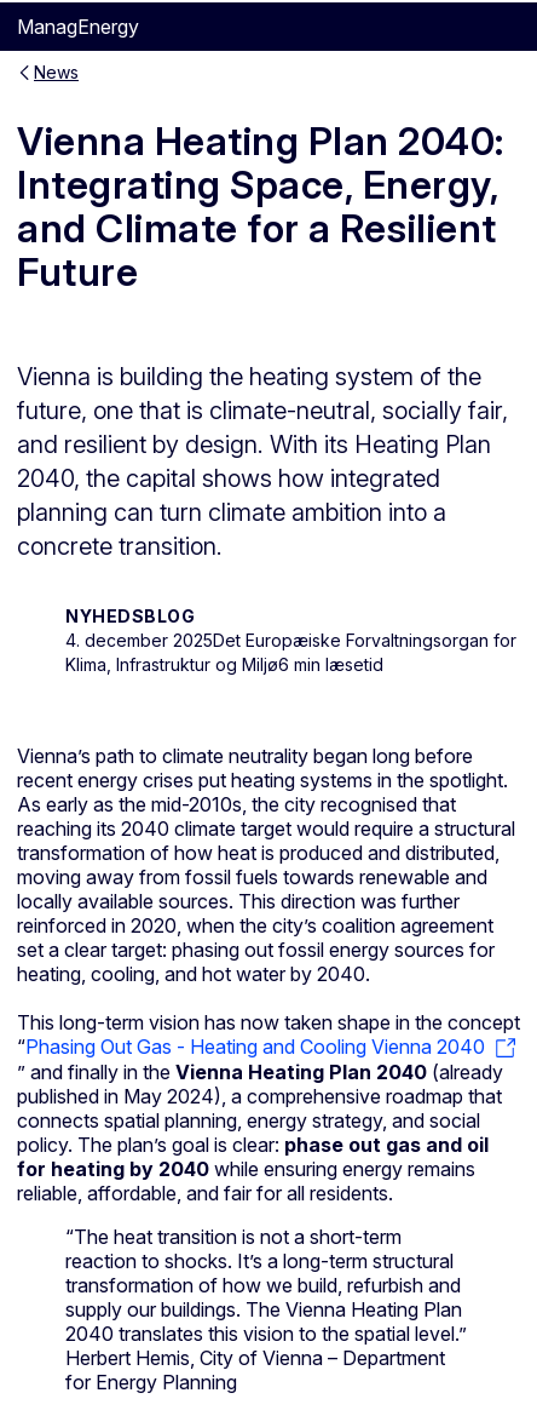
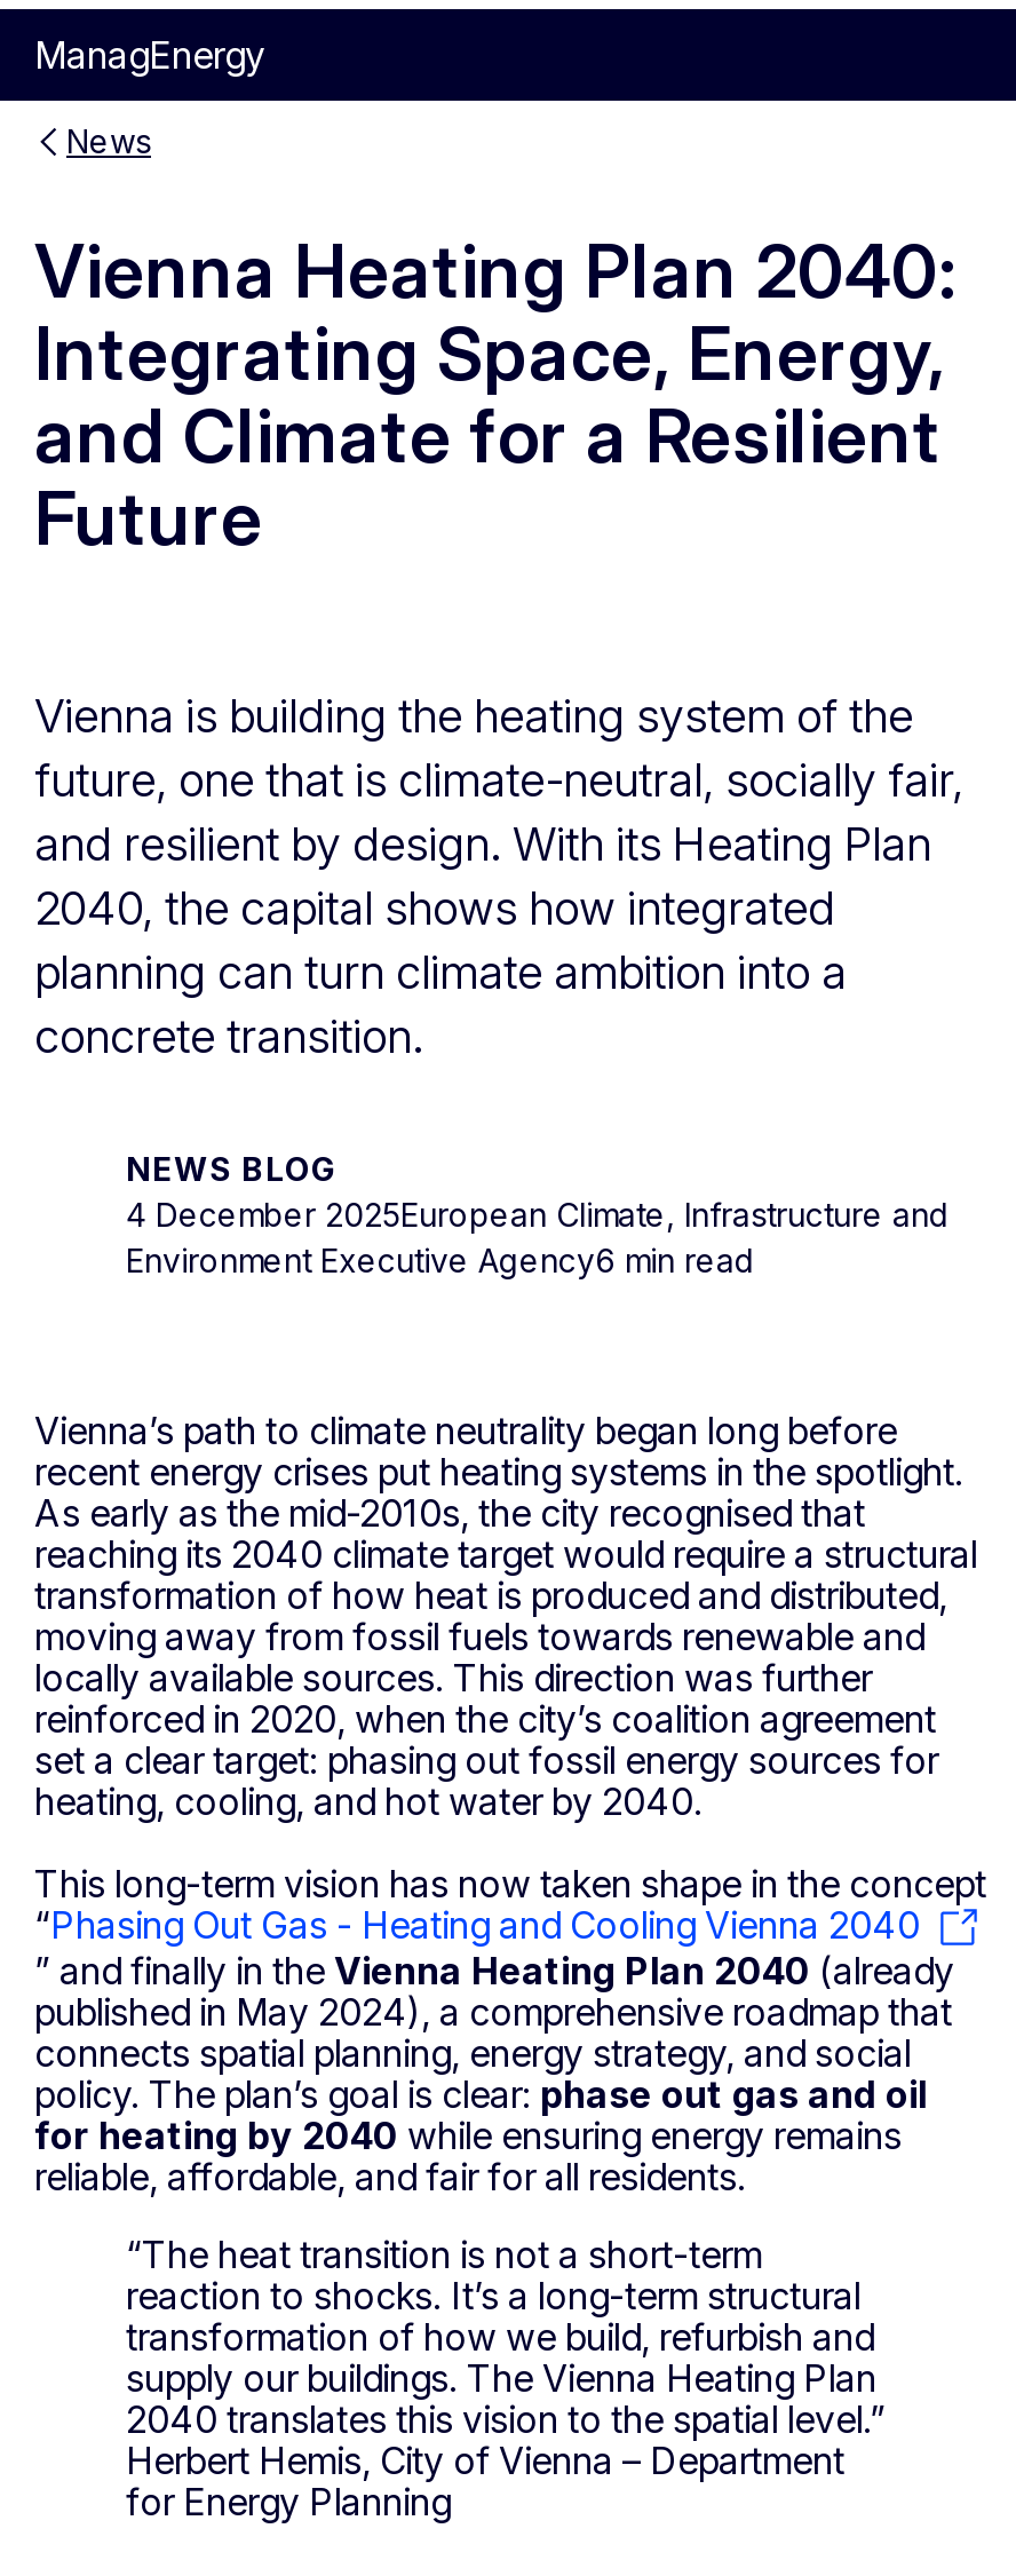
[65,606,516,675] NYHEDSBLOG | 4. december 2025Det Europæiske Forvaltningsorgan for | Klima, Infrastruktur og Miljø6 min læsetid -> [126,1149,950,1279] NEWS BLOG | 4 December 2025European Climate, Infrastructure and | Environment Executive Agency6 min read

